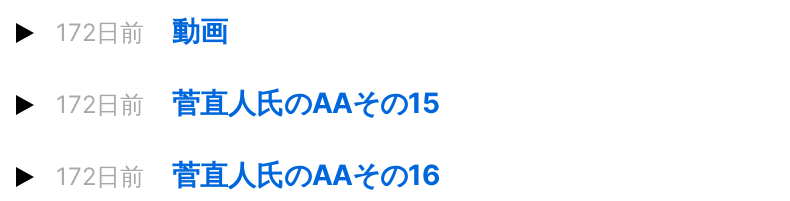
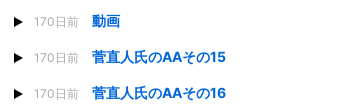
[56,13,228,47] 172日前 動画 -> [34,12,120,29] 170日前 動画
[56,89,144,119] 172日前 -> [34,50,79,65] 170日前
[56,161,144,191] 172日前 -> [34,86,79,101] 170日前

